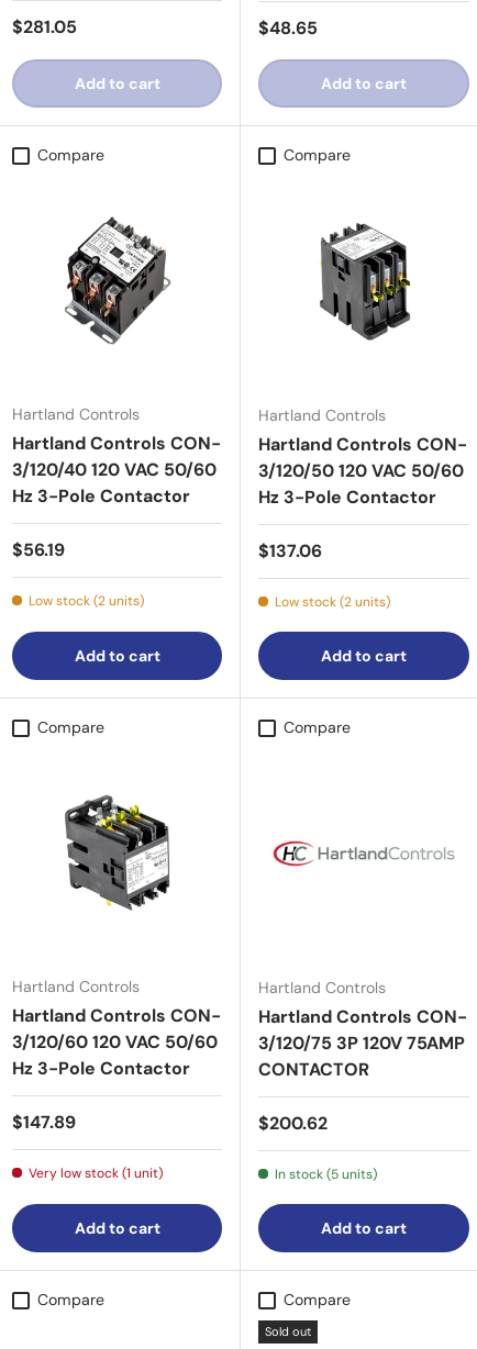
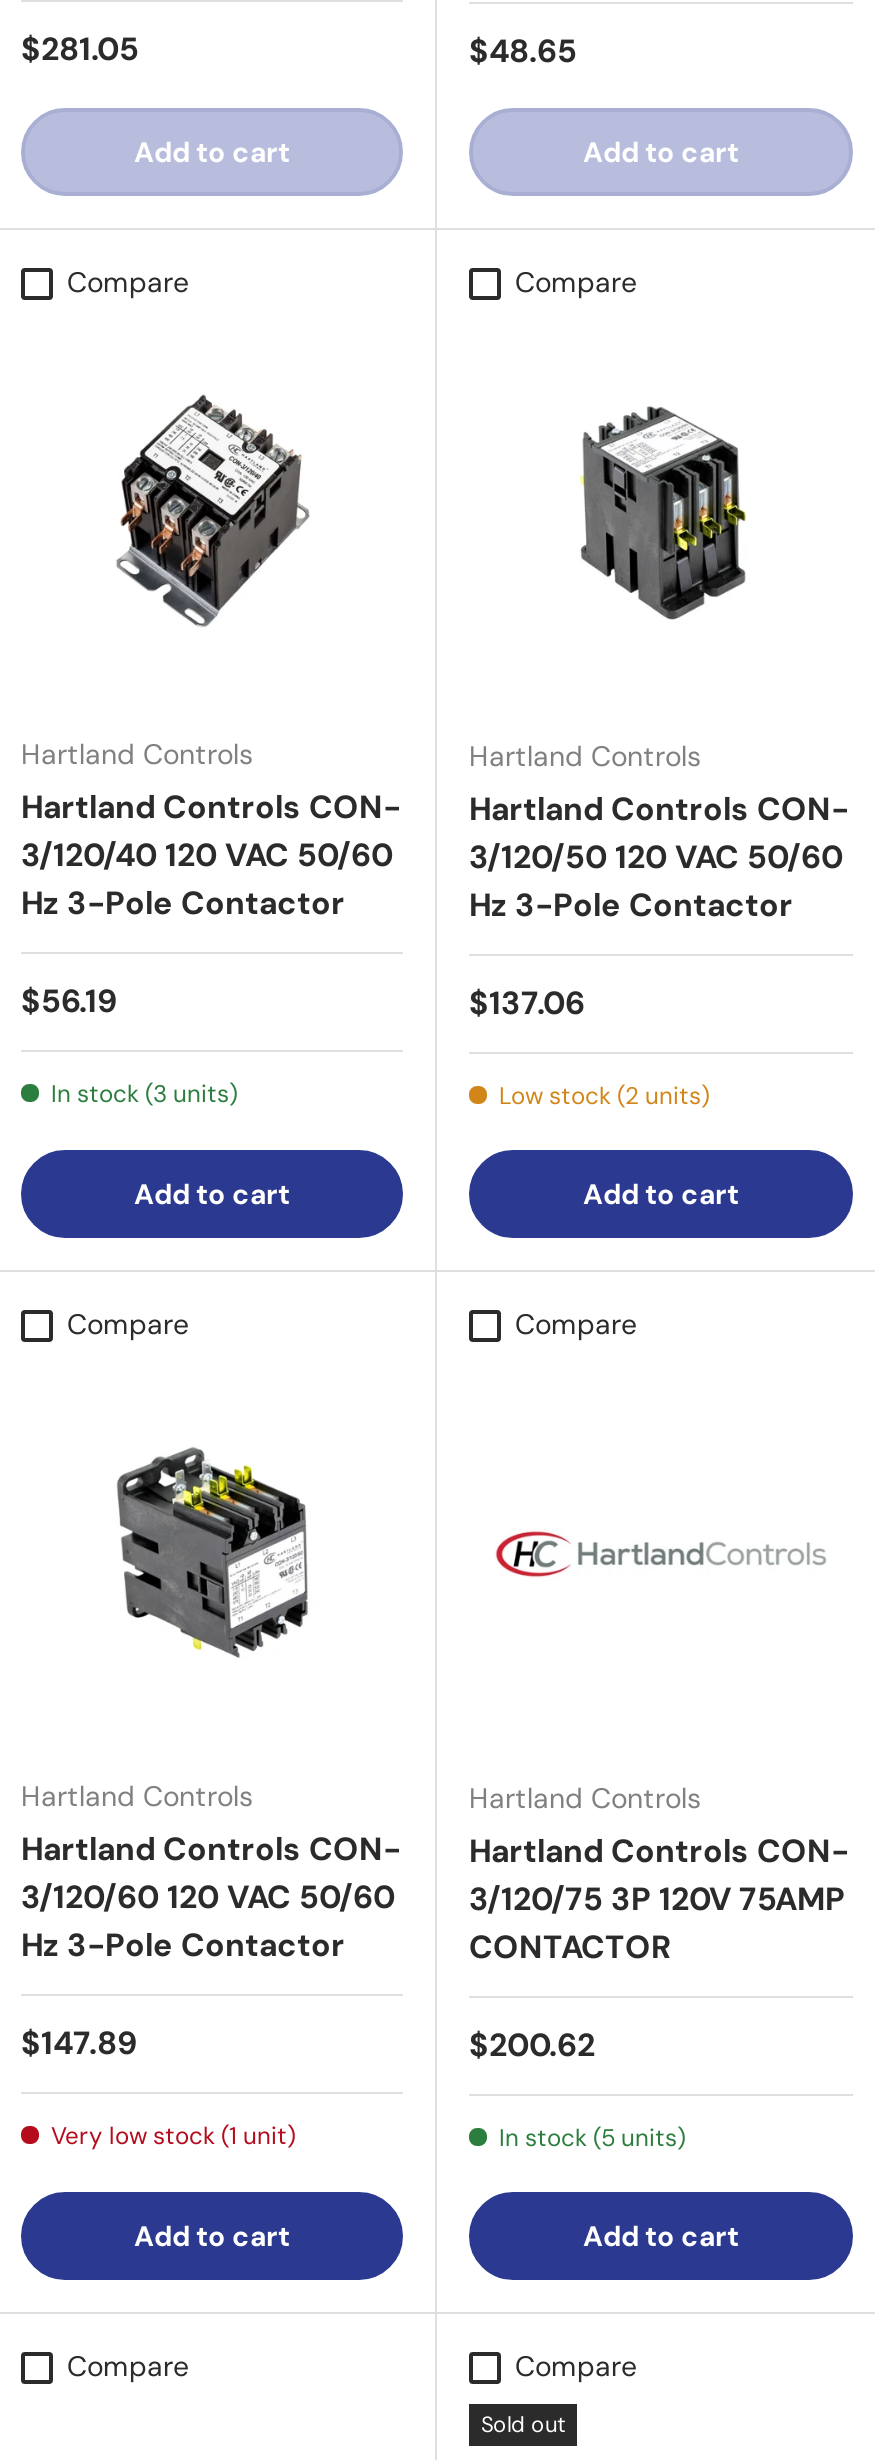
[29,592,144,610] Low stock (2 units) -> [51,1078,237,1110] In stock (3 units)

